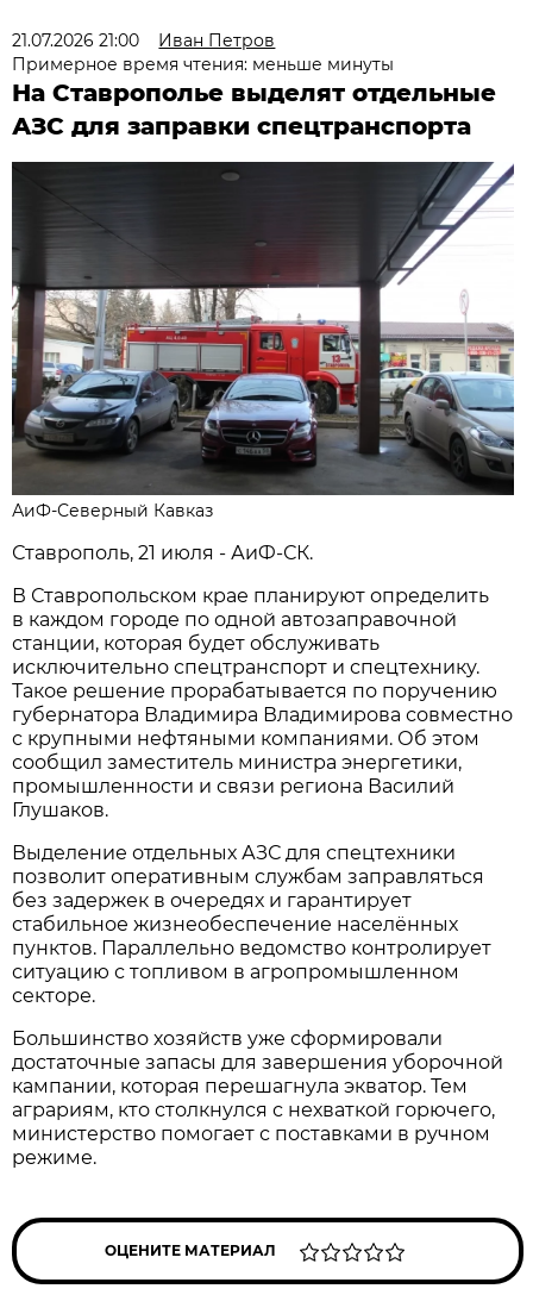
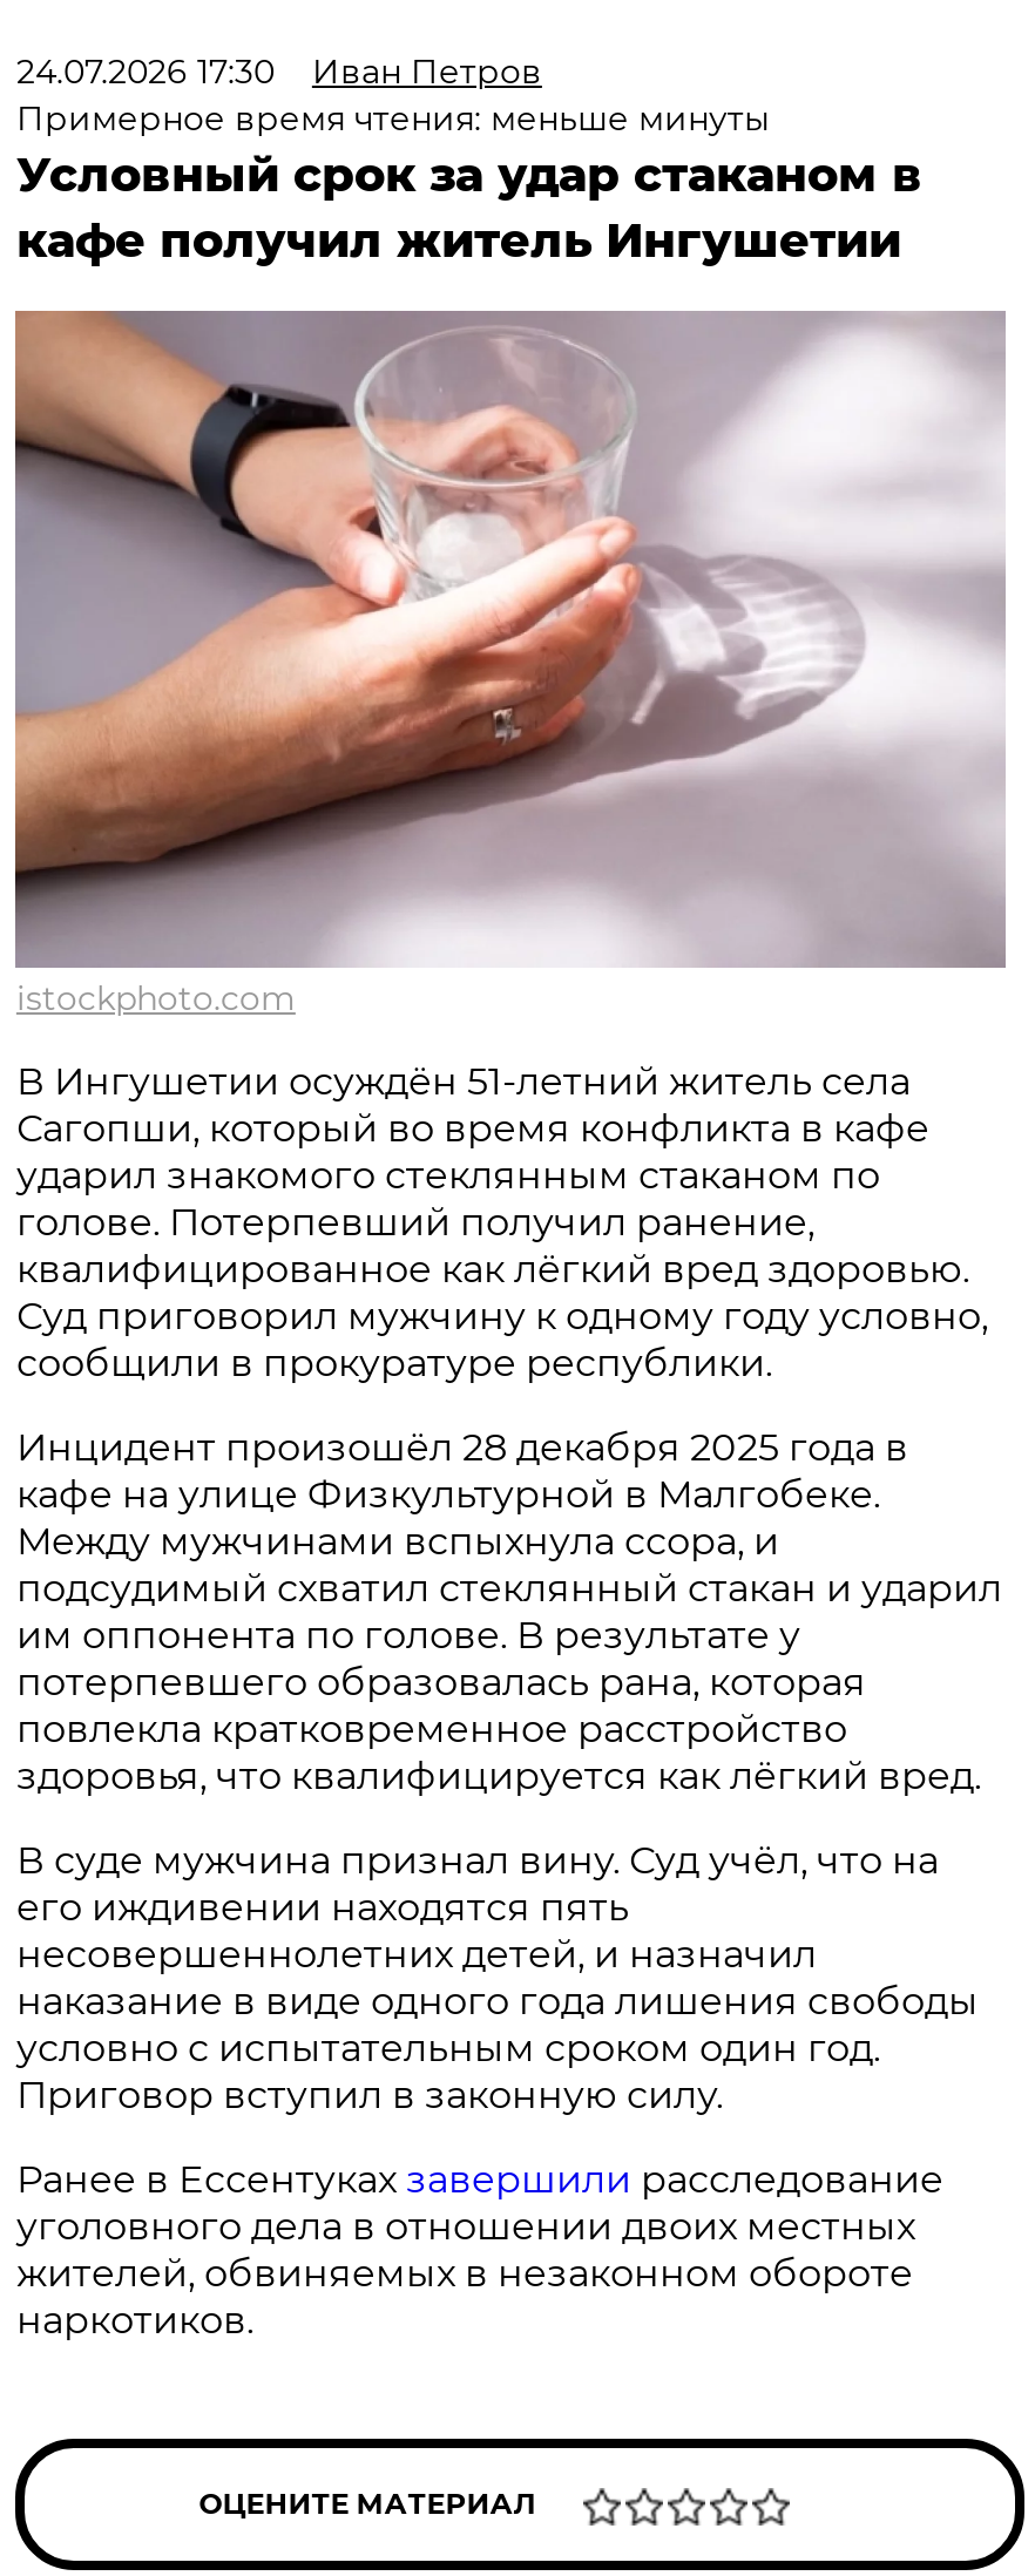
[12,30,275,51] 21.07.2026 21:00 Иван Петров -> [16,50,542,92] 24.07.2026 17:30 Иван Петров
[12,78,497,140] На Ставрополье выделят отдельные | АЗС для заправки спецтранспорта -> [16,146,922,268] Условный срок за удар стаканом в | кафе получил житель Ингушетии
[11,161,514,521] [image] | АиФ-Северный Кавказ -> [13,311,1006,1019] [image] | istockphoto.com
[12,541,313,564] Ставрополь, 21 июля - АиФ-СК. -> [16,1059,988,1385] В Ингушетии осуждён 51-летний житель села | Сагопши, который во время конфликта в кафе | ударил знакомого стеклянным стаканом по | голове. Потерпевший получил ранение, | квалифицированное как лёгкий вред здоровью. | Суд приговорил мужчину к одному году условно, | сообщили в прокуратуре республики.
[12,584,513,821] В Ставропольском крае планируют определить | в каждом городе по одной автозаправочной | станции, которая будет обслуживать | исключительно спецтранспорт и спецтехнику. | Такое решение прорабатывается по поручению | губернатора Владимира Владимирова совместно | с крупными нефтяными компаниями. Об этом | сообщил заместитель министра энергетики, | промышленности и связи региона Василий | Глушаков. -> [16,1425,1002,1798] Инцидент произошёл 28 декабря 2025 года в | кафе на улице Физкультурной в Малгобеке. | Между мужчинами вспыхнула ссора, и | подсудимый схватил стеклянный стакан и ударил | им оппонента по голове. В результате у | потерпевшего образовалась рана, которая | повлекла кратковременное расстройство | здоровья, что квалифицируется как лёгкий вред.
[12,841,492,1007] Выделение отдельных АЗС для спецтехники | позволит оперативным службам заправляться | без задержек в очередях и гарантирует | стабильное жизнеобеспечение населённых | пунктов. Параллельно ведомство контролирует | ситуацию с топливом в агропромышленном | секторе. -> [16,1838,978,2117] В суде мужчина признал вину. Суд учёл, что на | его иждивении находятся пять | несовершеннолетних детей, и назначил | наказание в виде одного года лишения свободы | условно с испытательным сроком один год. | Приговор вступил в законную силу.
[12,1027,504,1169] Большинство хозяйств уже сформировали | достаточные запасы для завершения уборочной | кампании, которая перешагнула экватор. Тем | аграриям, кто столкнулся с нехваткой горючего, | министерство помогает с поставками в ручном | режиме. -> [16,2157,943,2342] Ранее в Ессентуках завершили расследование | уголовного дела в отношении двоих местных | жителей, обвиняемых в незаконном обороте | наркотиков.

